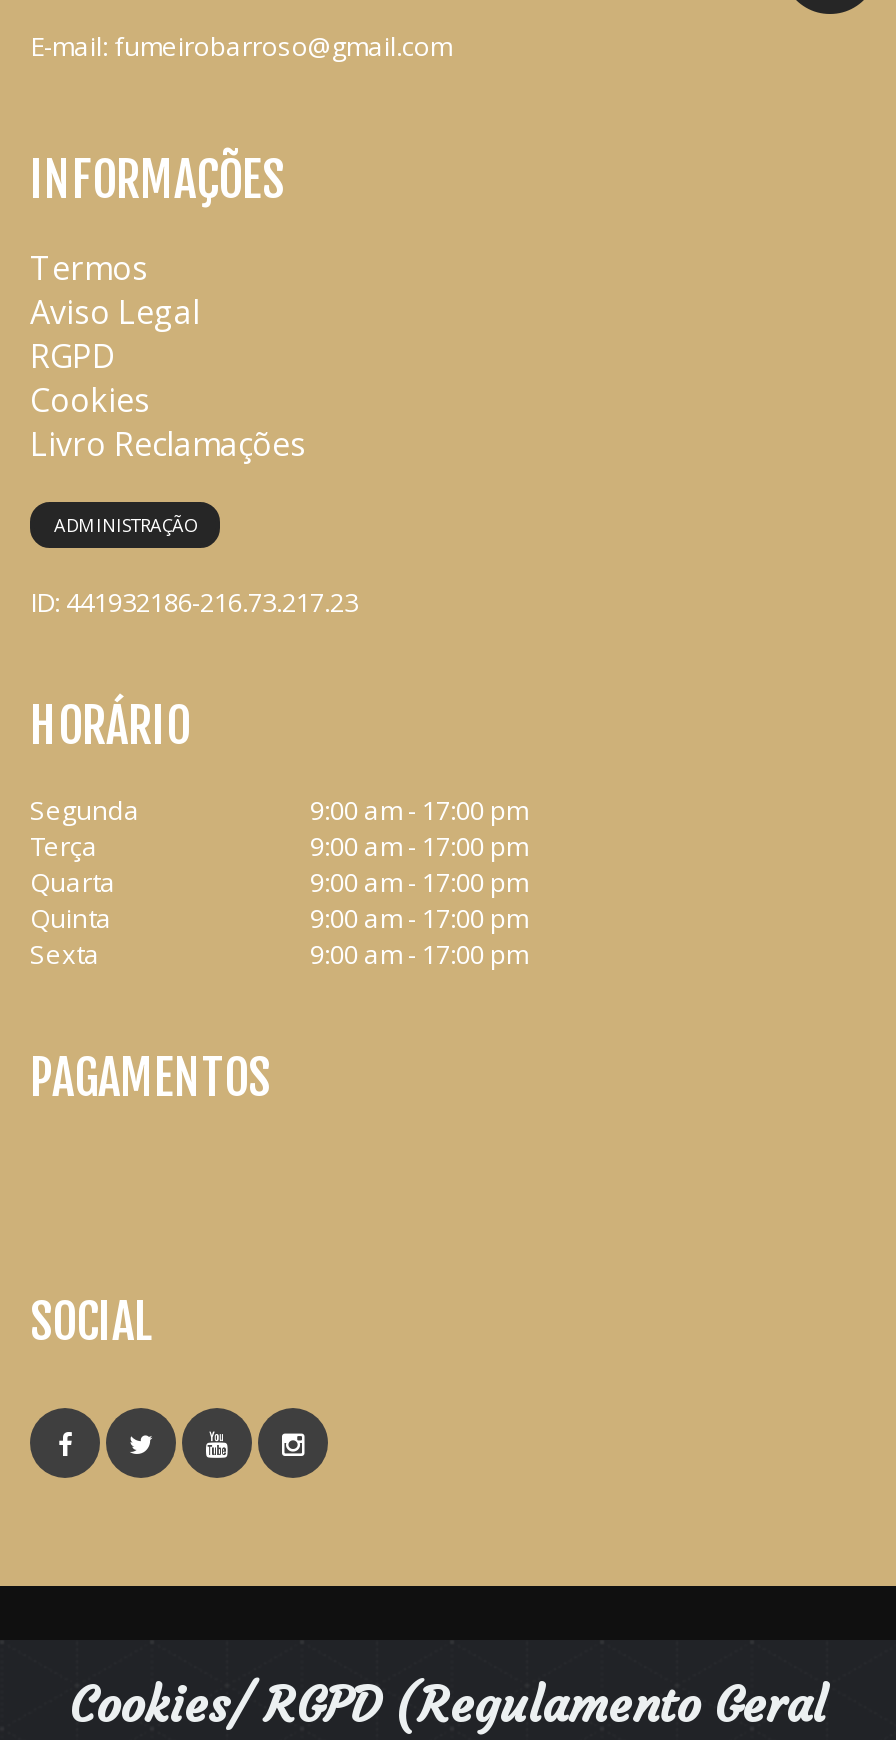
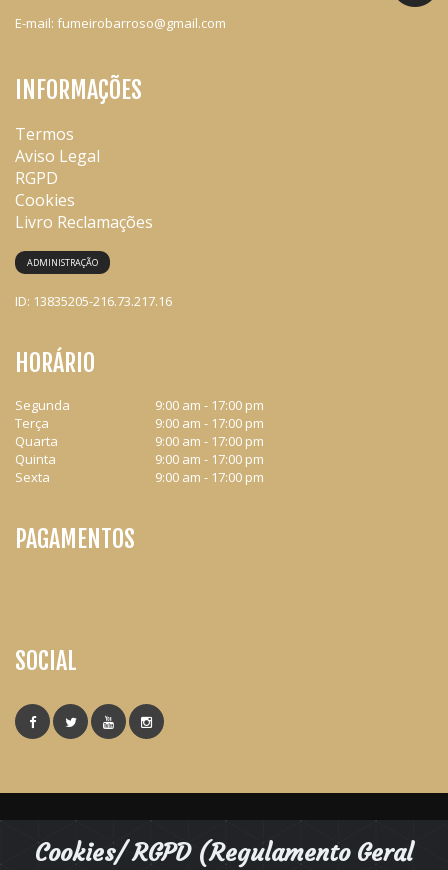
[30,584,358,620] ID: 441932186-216.73.217.23 -> [15,292,172,310] ID: 13835205-216.73.217.16

